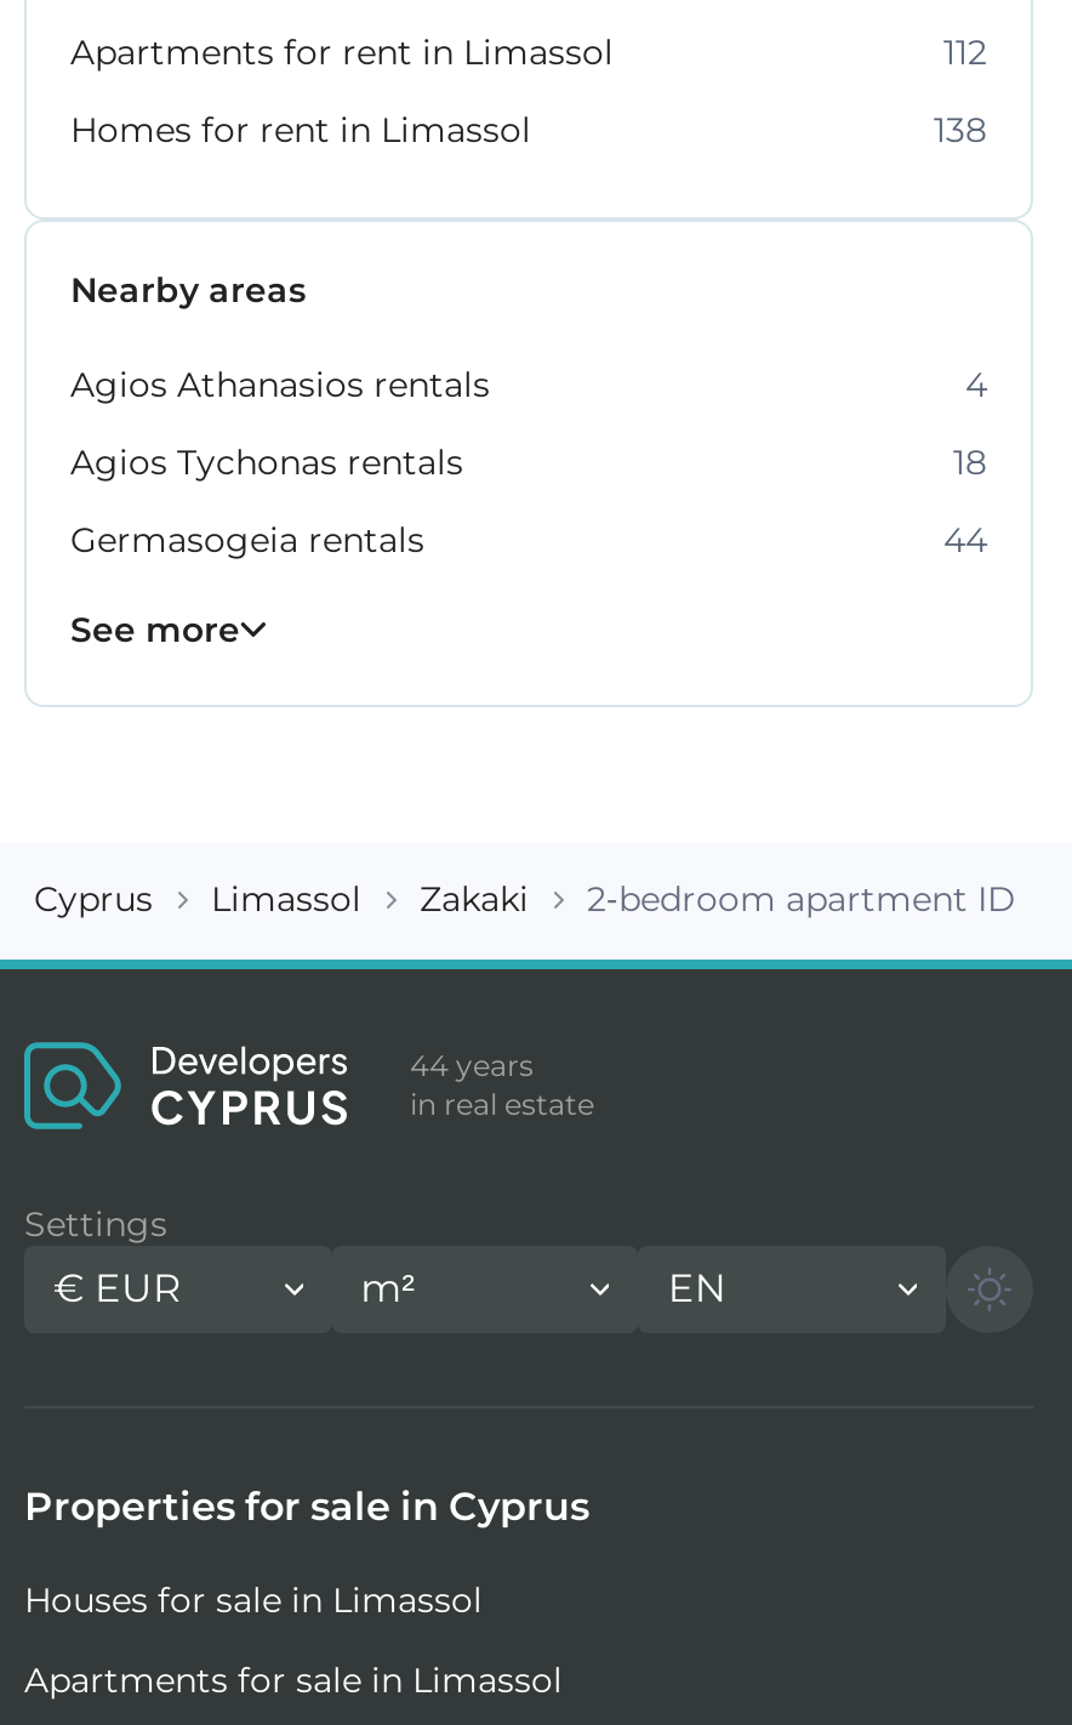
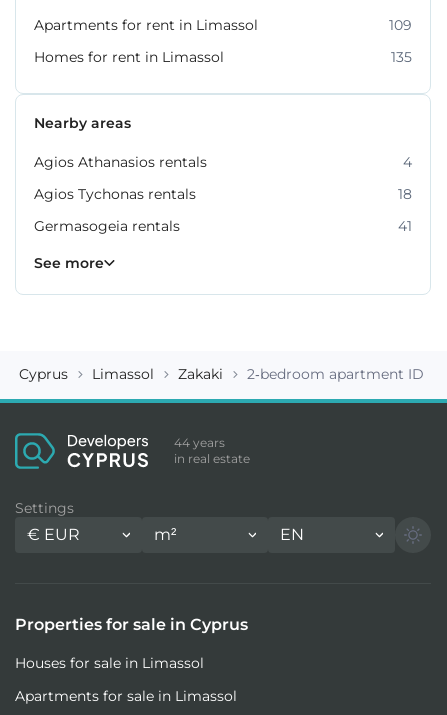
[943,30,987,74] 112 -> [389,16,412,34] 109
[934,107,987,151] 138 -> [391,48,412,66] 135
[943,517,987,561] 44 -> [398,217,412,235] 41

